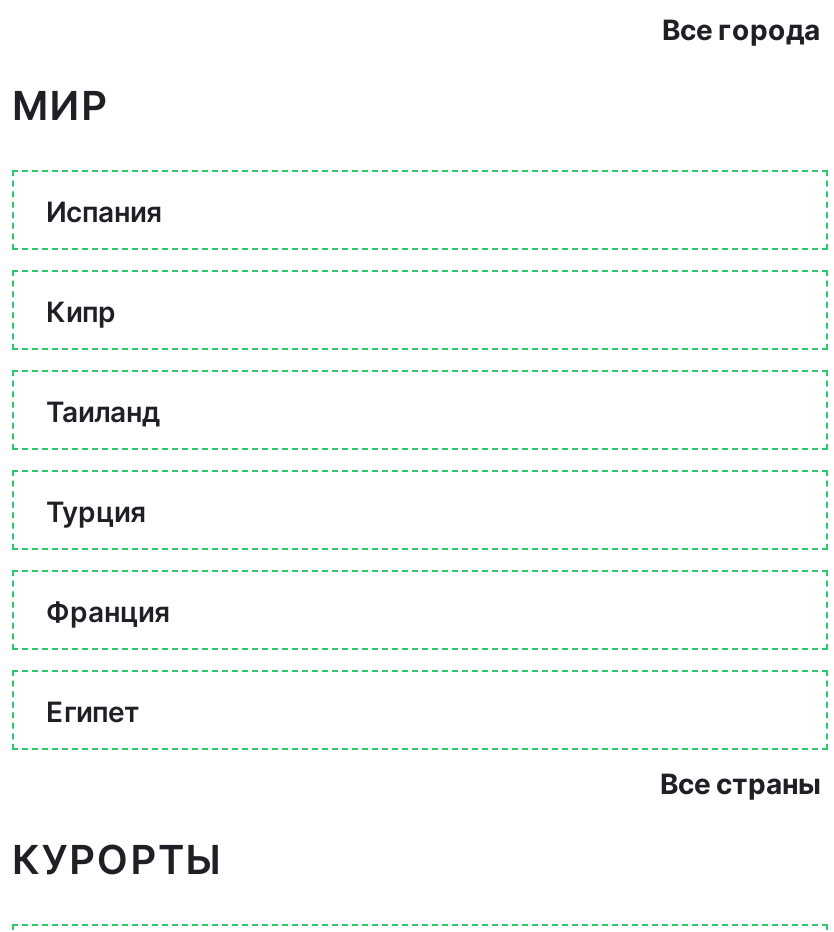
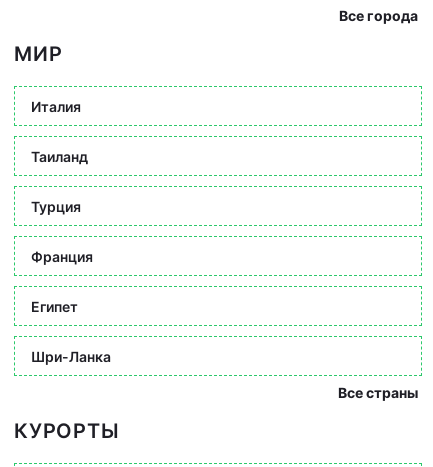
[46,193,162,327] Испания | Кипр -> [31,97,81,114] Италия
moved [46,393,170,727] -> [31,147,93,314]: Таиланд | Турция | Франция | Египет
none -> [31,347,111,364] Шри-Ланка

